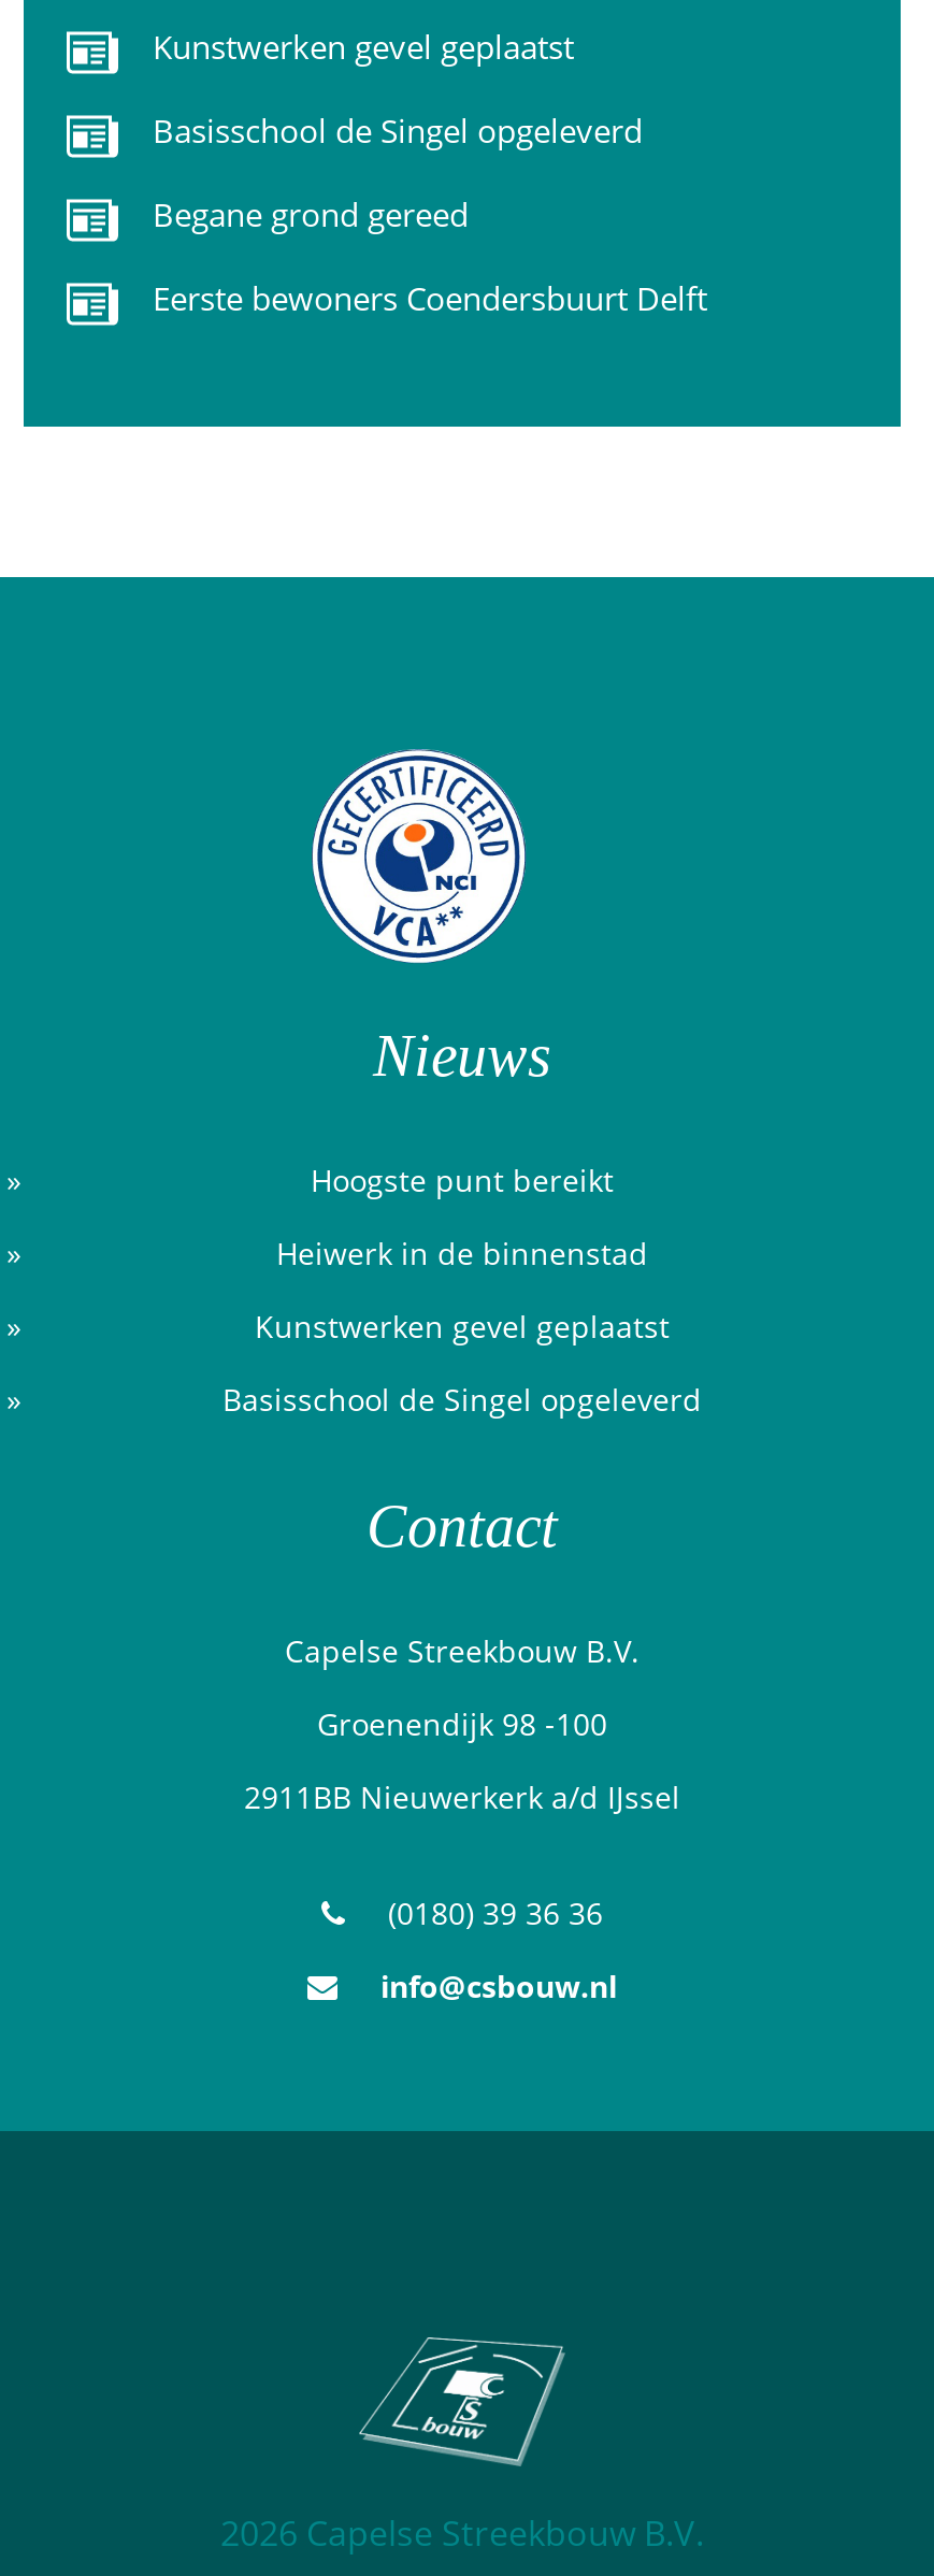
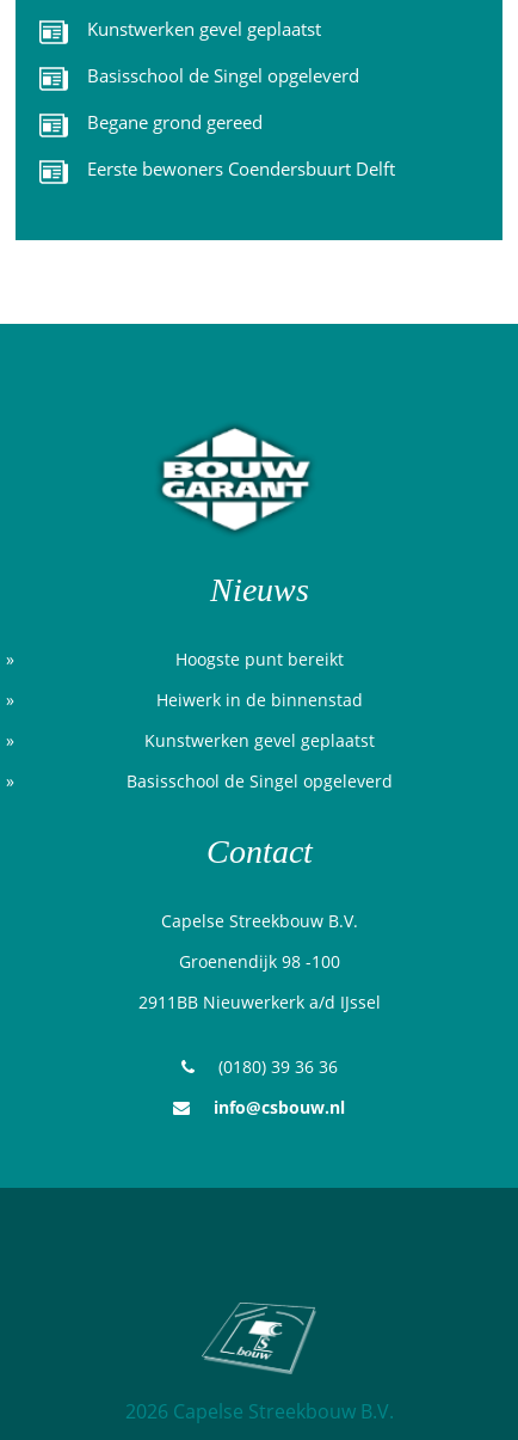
[288,747,552,966] [image] -> [161,419,310,539] [image]

